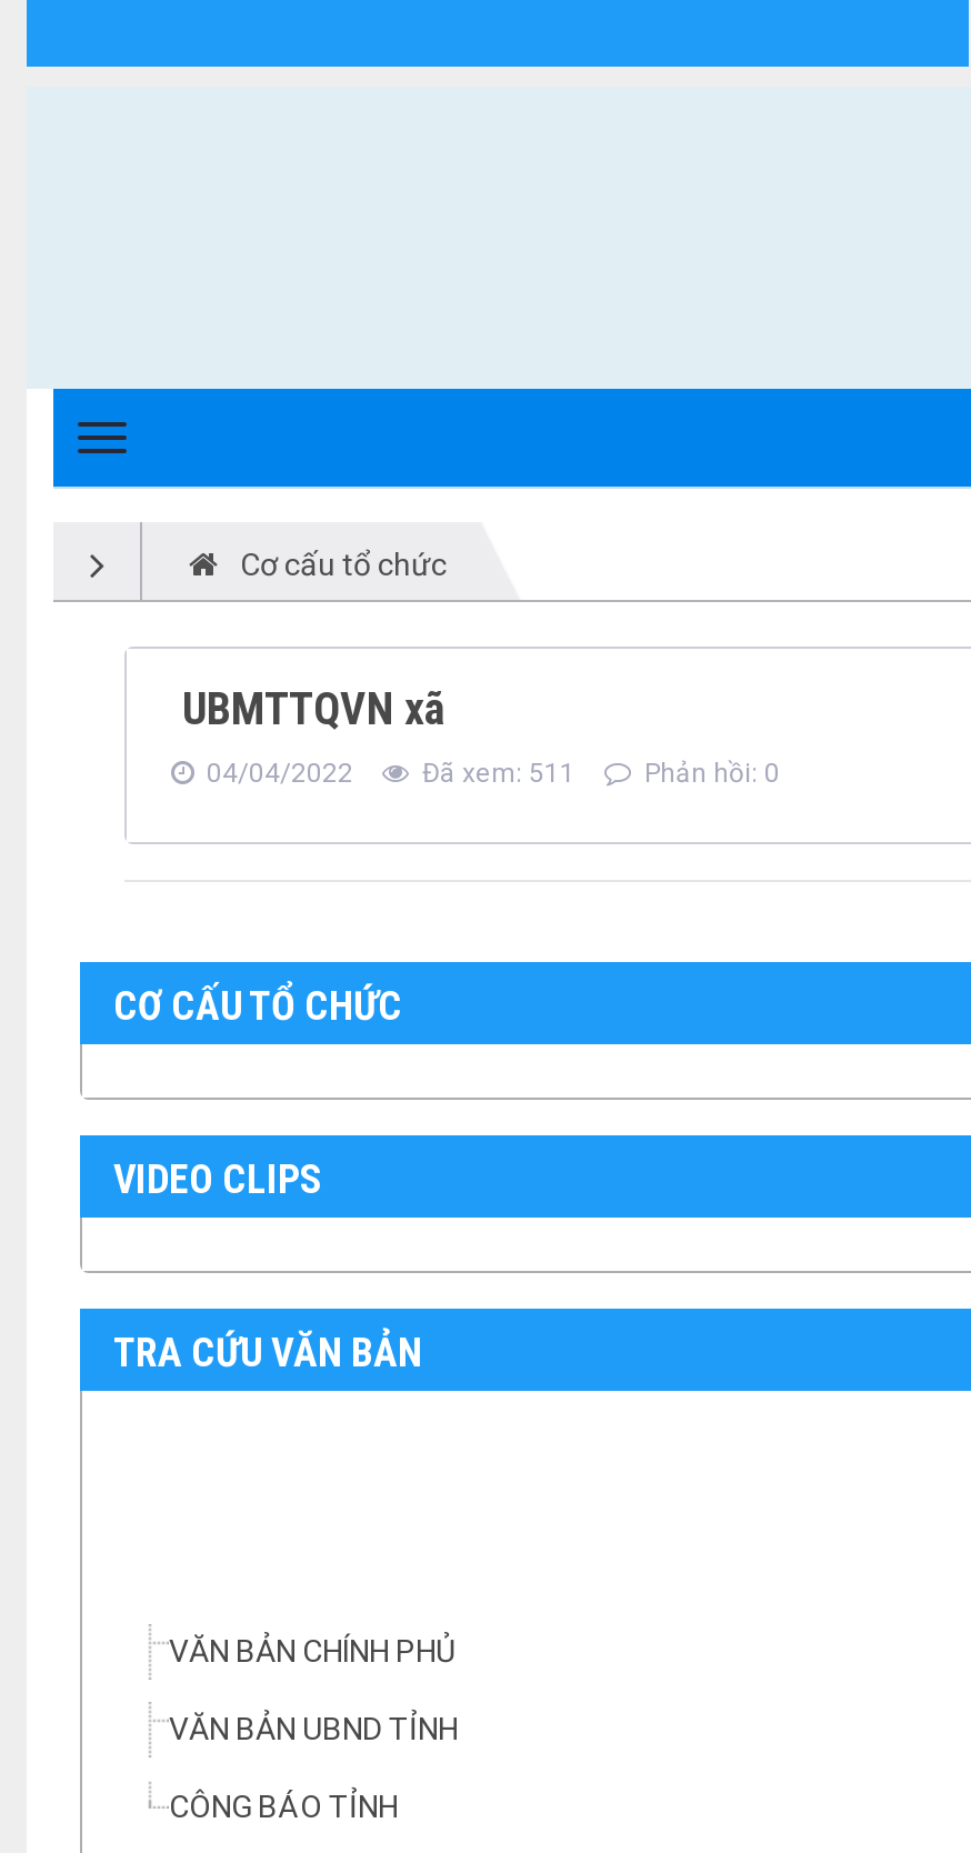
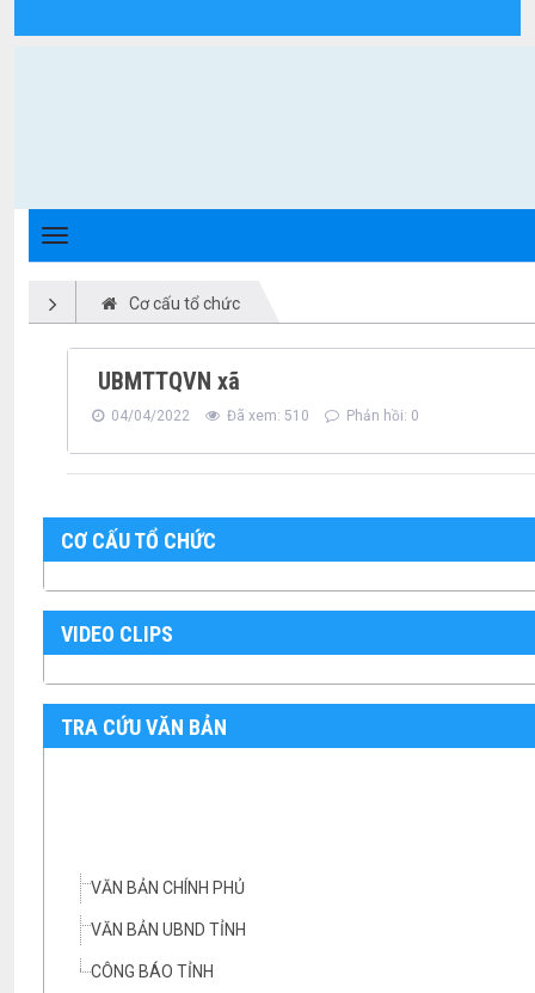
[200,758,780,789] 04/04/2022 Đã xem: 511 Phản hồi: 0 -> [107,407,419,424] 04/04/2022 Đã xem: 510 Phản hồi: 0

